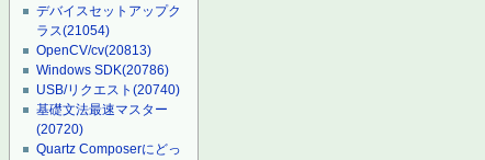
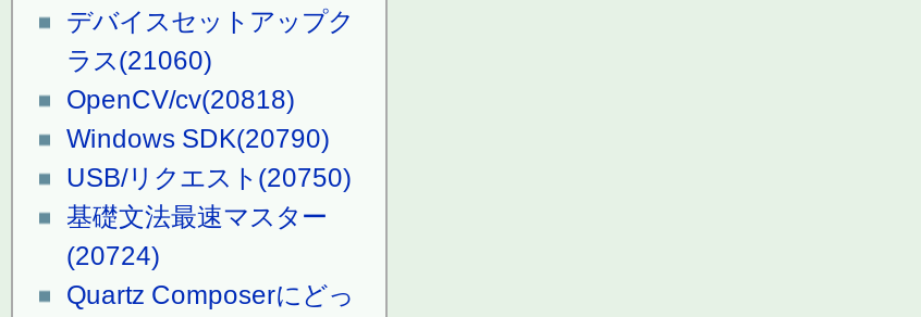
[37,23,110,39] ラス(21054) -> [66,46,212,76] ラス(21060)
[37,43,152,58] OpenCV/cv(20813) -> [66,85,295,116] OpenCV/cv(20818)
[37,63,169,78] Windows SDK(20786) -> [66,124,330,155] Windows SDK(20790)
[37,82,180,98] USB/リクエスト(20740) -> [66,163,351,194] USB/リクエスト(20750)
[37,122,84,137] (20720) -> [66,241,160,272] (20724)

